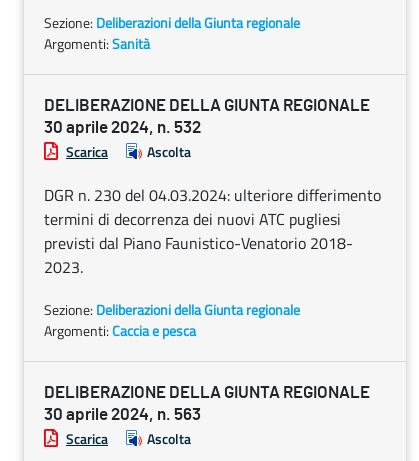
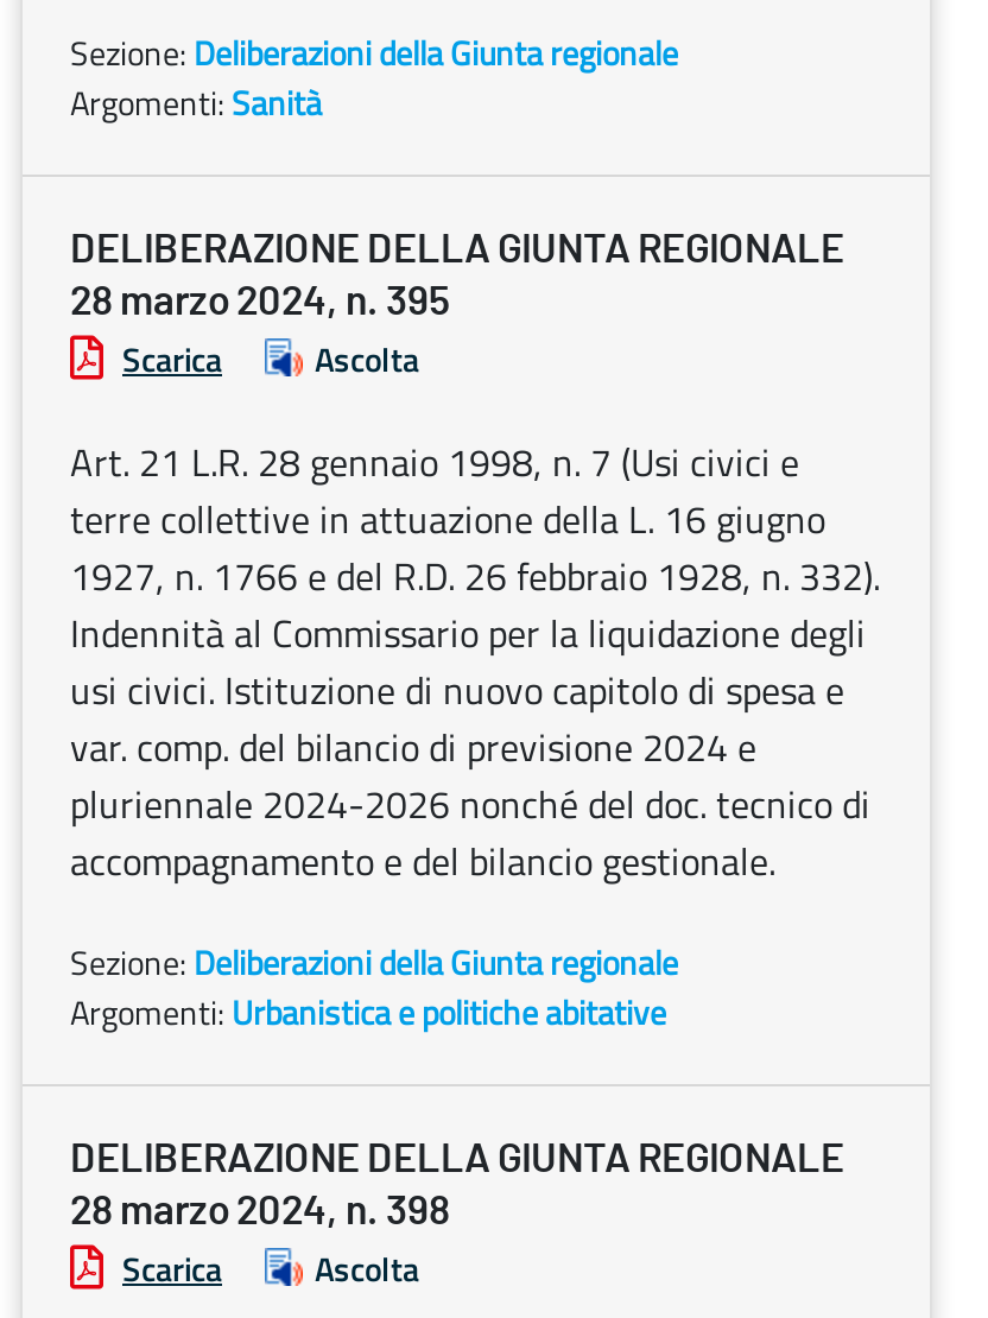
[44,119,201,136] 30 aprile 2024, n. 532 -> [70,281,450,322] 28 marzo 2024, n. 395
[44,183,381,279] DGR n. 230 del 04.03.2024: ulteriore differimento | termini di decorrenza dei nuovi ATC pugliesi | previsti dal Piano Faunistico-Venatorio 2018- | 2023. -> [70,433,880,889] Art. 21 L.R. 28 gennaio 1998, n. 7 (Usi civici e | terre collettive in attuazione della L. 16 giugno | 1927, n. 1766 e del R.D. 26 febbraio 1928, n. 332). | Indennità al Commissario per la liquidazione degli | usi civici. Istituzione di nuovo capitolo di spesa e | var. comp. del bilancio di previsione 2024 e | pluriennale 2024-2026 nonché del doc. tecnico di | accompagnamento e del bilancio gestionale.
[44,320,196,341] Argomenti: Caccia e pesca -> [70,987,666,1037] Argomenti: Urbanistica e politiche abitative
[44,406,201,423] 30 aprile 2024, n. 563 -> [70,1191,450,1231] 28 marzo 2024, n. 398

